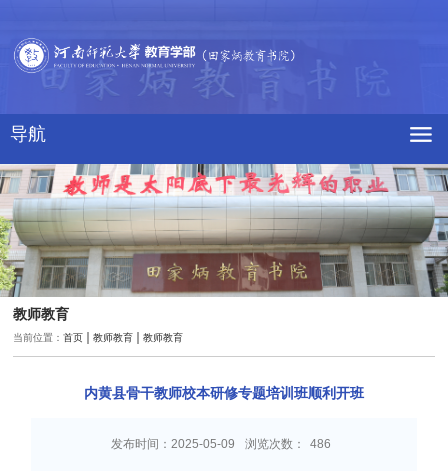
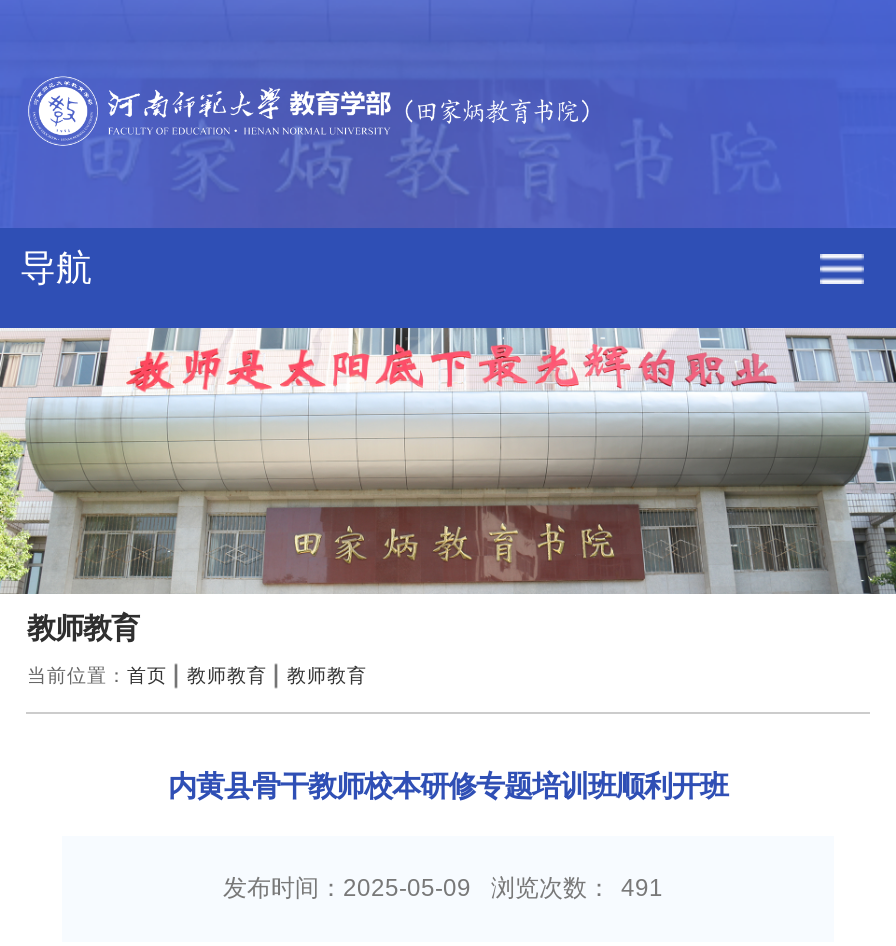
[111,437,331,451] 发布时间：2025-05-09 浏览次数： 486 -> [223,874,663,902] 发布时间：2025-05-09 浏览次数： 491

